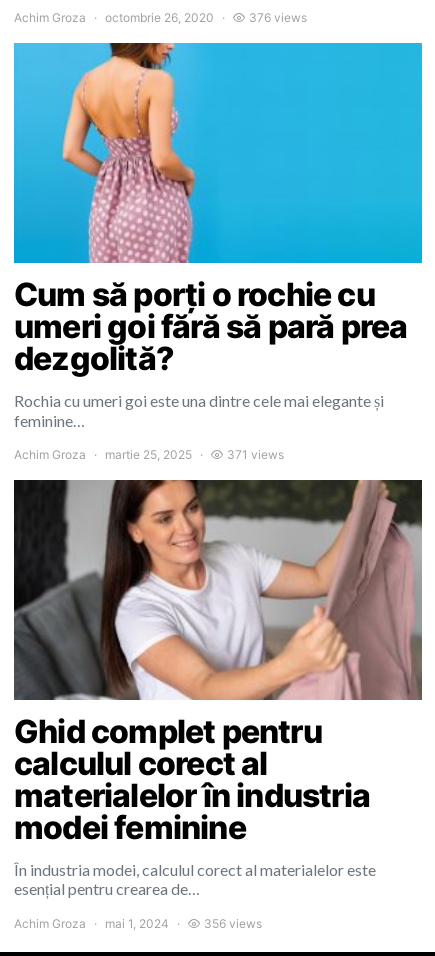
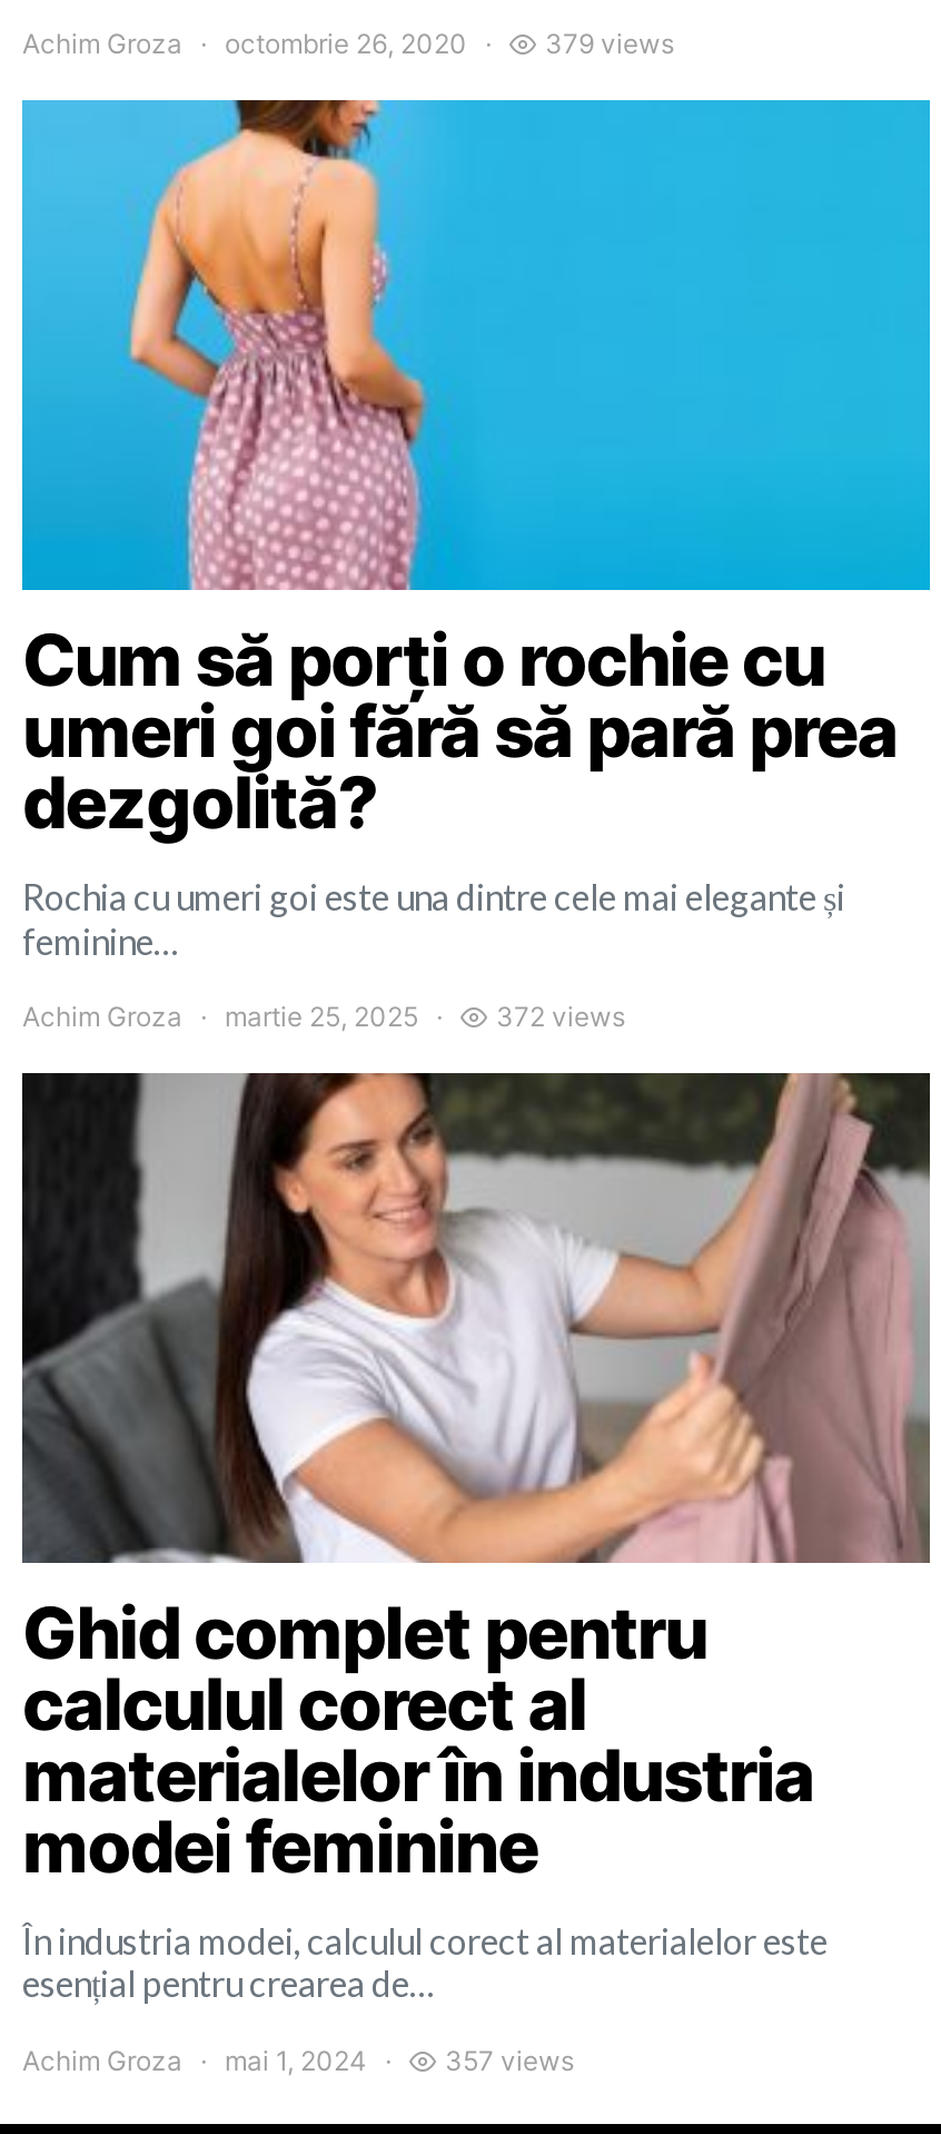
[249,10,307,25] 376 views -> [545,27,674,60] 379 views
[227,447,284,462] 371 views -> [496,1000,625,1033] 372 views
[204,916,262,931] 356 views -> [445,2044,574,2077] 357 views

